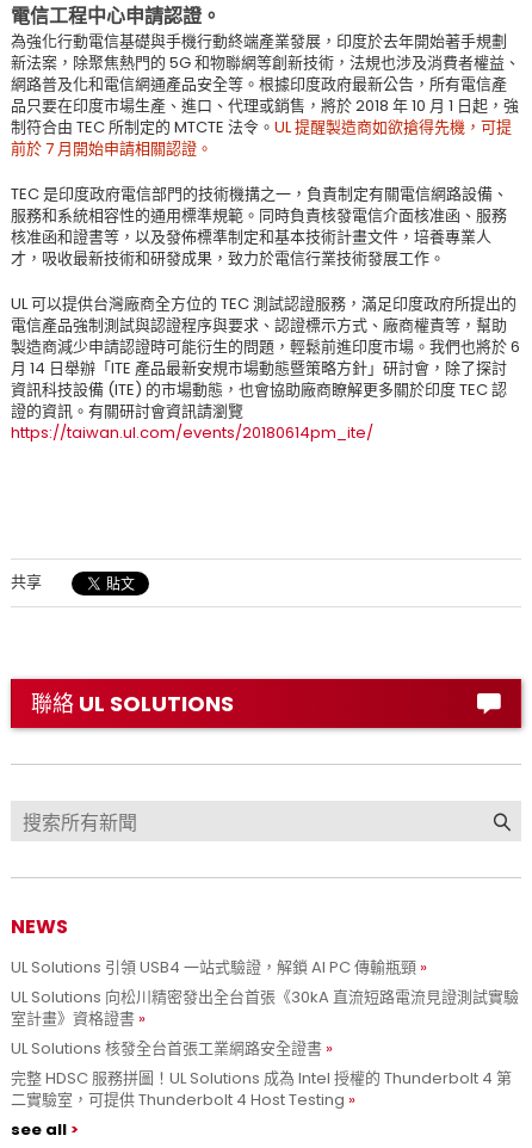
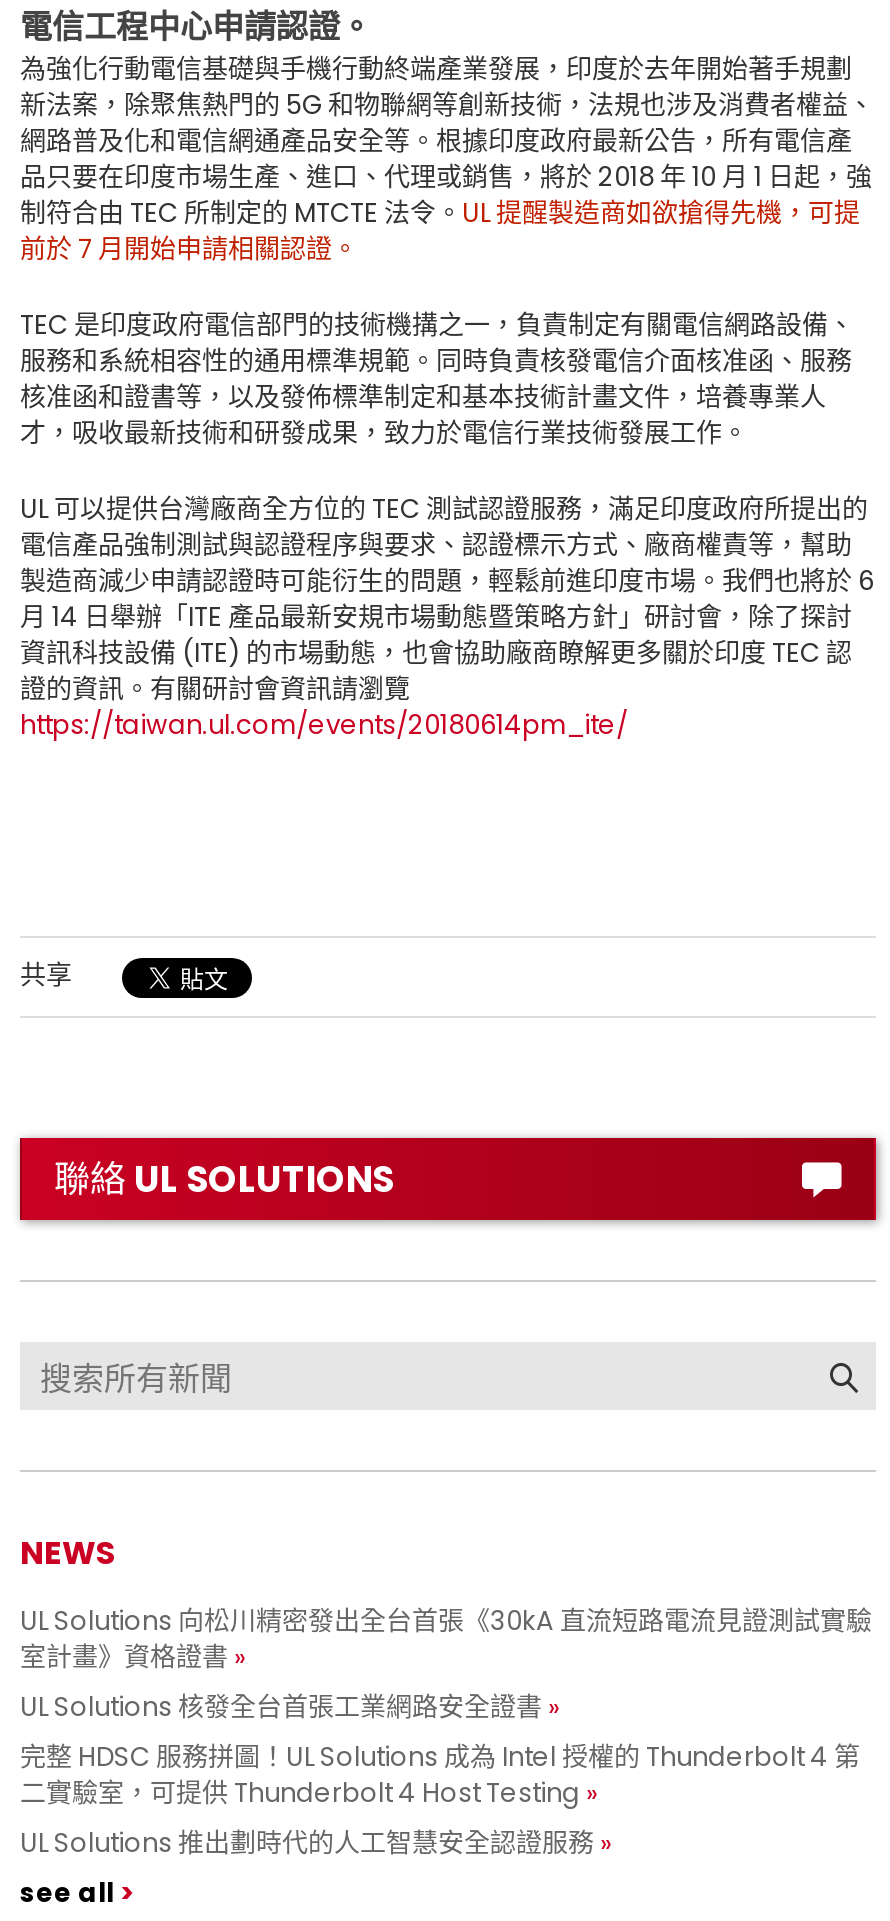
[11,956,416,979] UL Solutions 引領 USB4 一站式驗證，解鎖 AI PC 傳輸瓶頸 -> none
moved [11,1007,512,1111] -> [20,1638,860,1812]: 室計畫》資格證書 | UL Solutions 核發全台首張工業網路安全證書 | 完整 HDSC 服務拼圖！UL Solutions 成為 Intel 授權的 Thunderbolt 4 第 | 二實驗室，可提供 Thunderbolt 4 Host Testing
none -> [20,1824,594,1862] UL Solutions 推出劃時代的人工智慧安全認證服務

